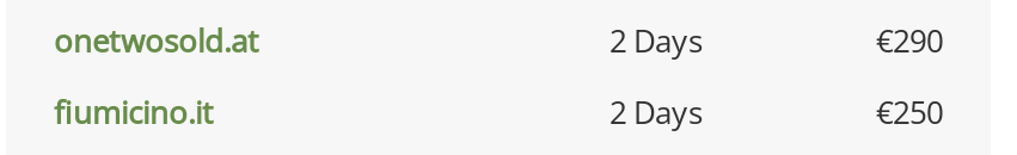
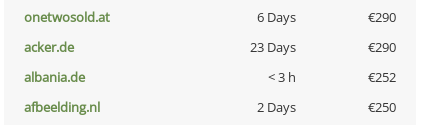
[609,19,703,62] 2 Days -> [256,8,295,26] 6 Days
[54,91,214,134] fiumicino.it -> [24,38,396,116] acker.de | 23 Days | €290 | albania.de | < 3 h | €252 | afbeelding.nl

